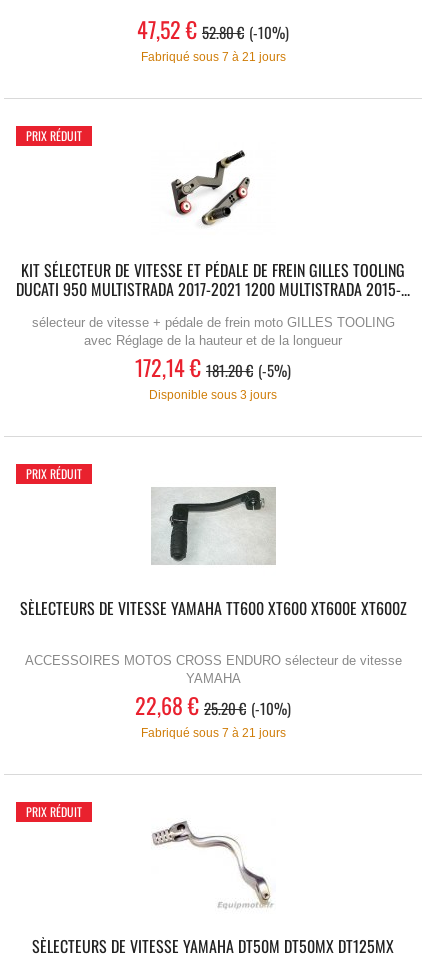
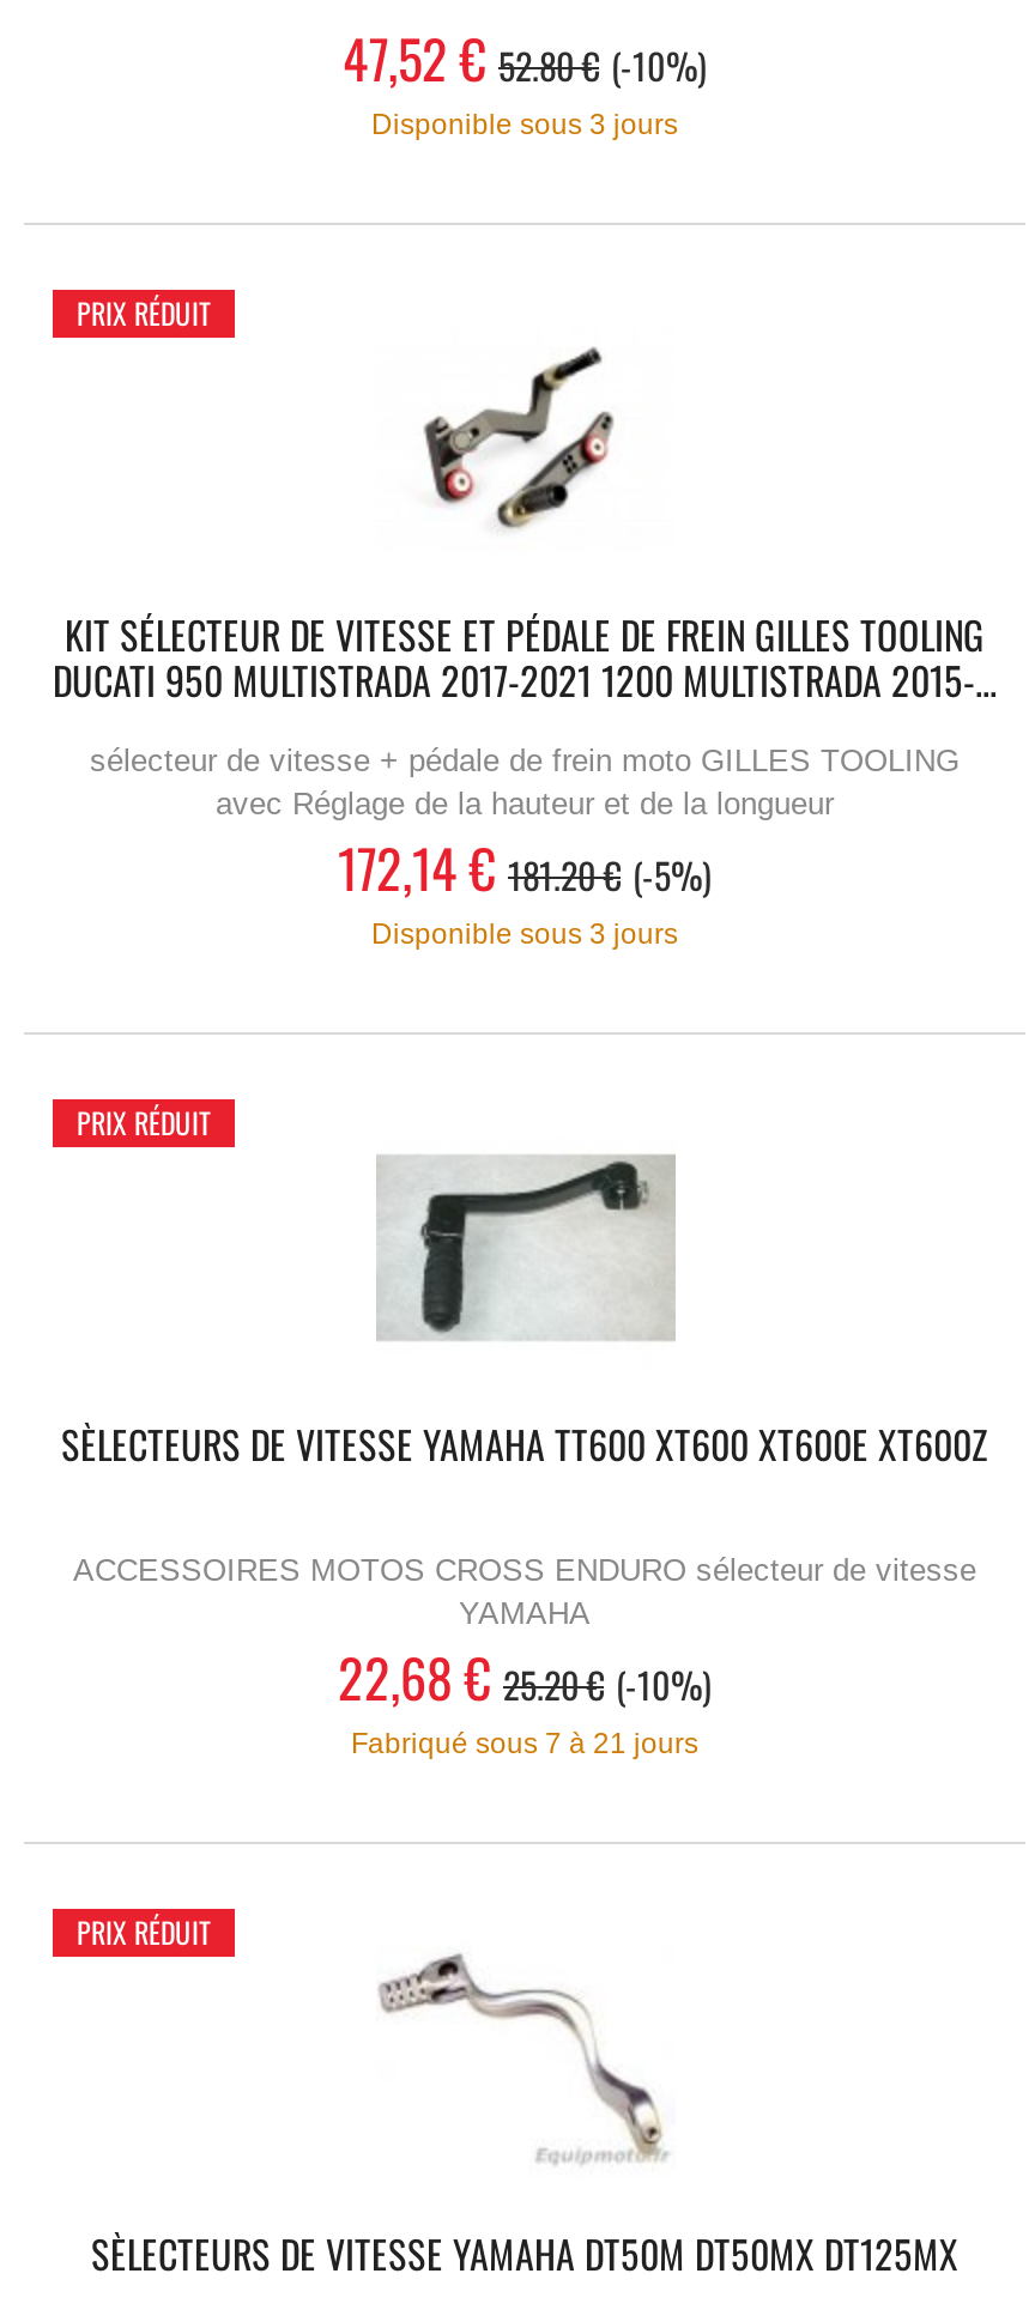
[140,50,285,64] Fabriqué sous 7 à 21 jours -> [371,108,678,141] Disponible sous 3 jours

